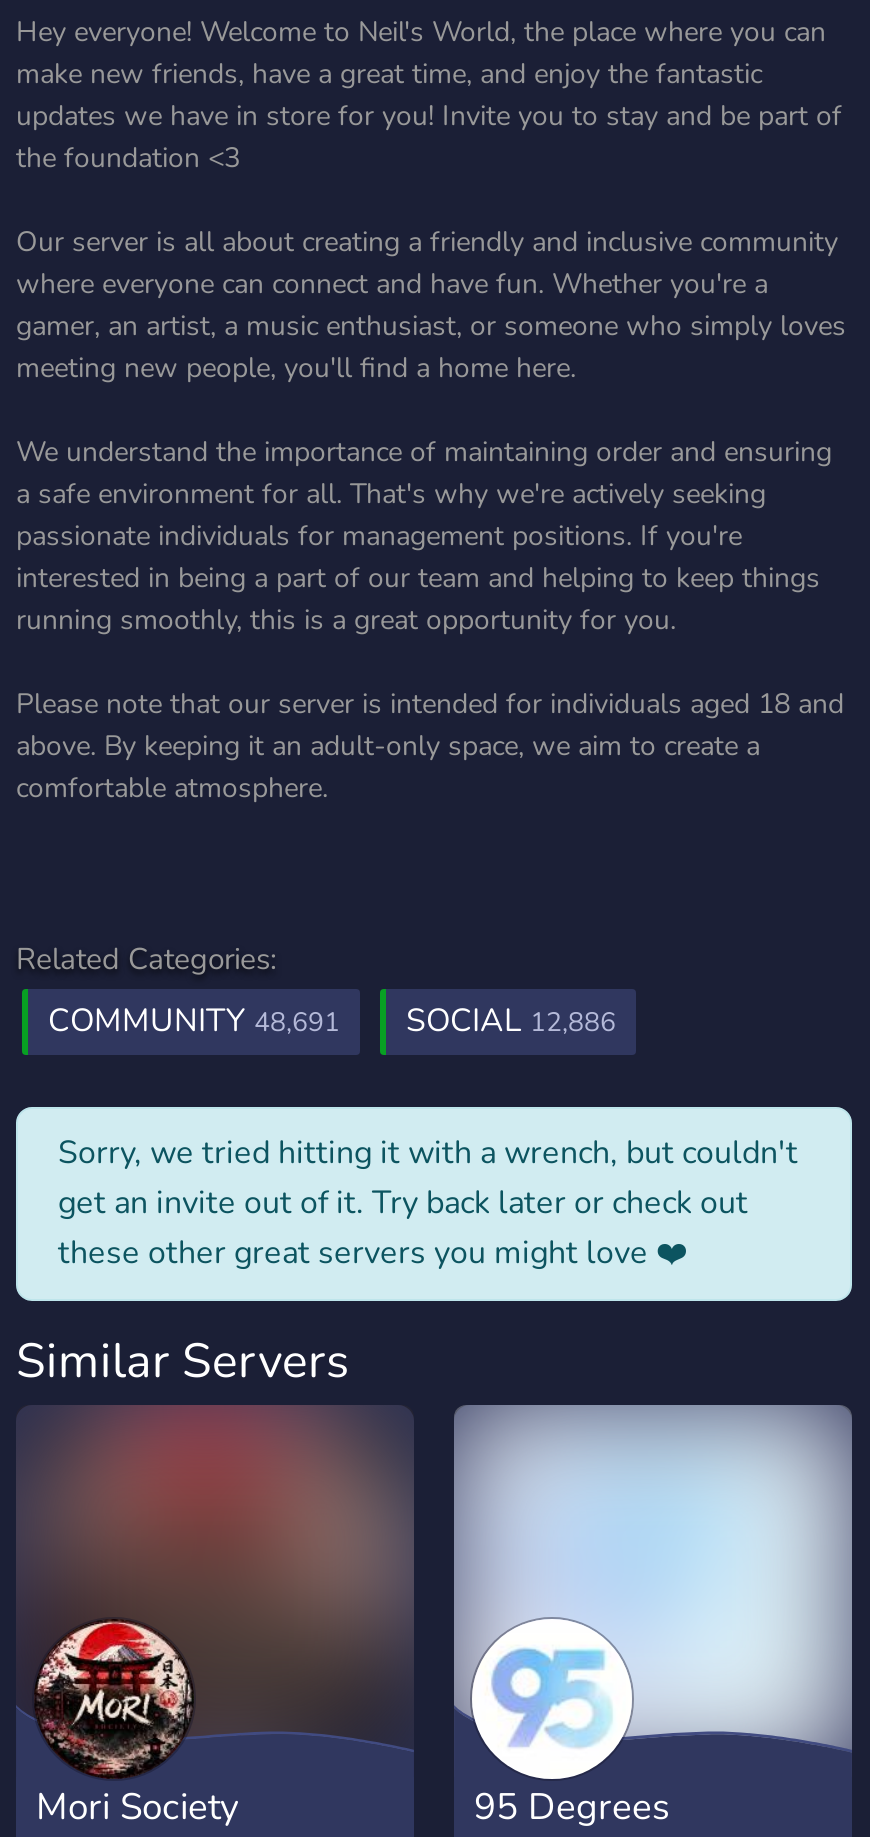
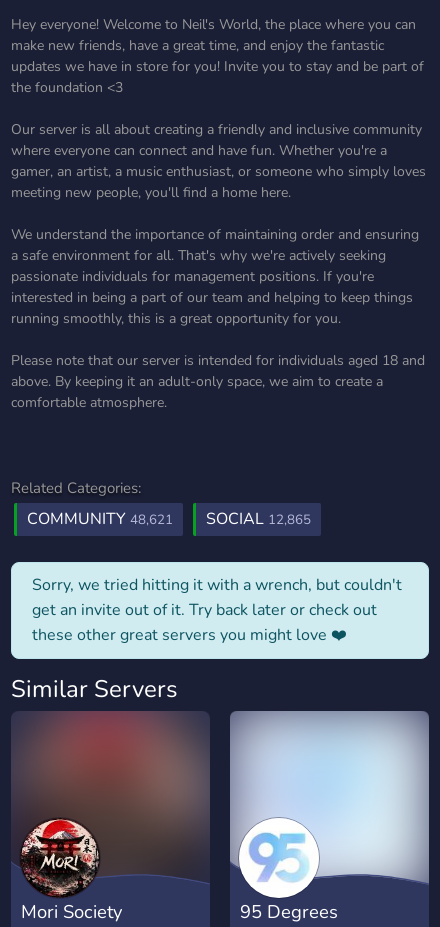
[48,999,340,1043] COMMUNITY 48,691 -> [27,508,173,530] COMMUNITY 48,621
[406,999,616,1043] SOCIAL 12,886 -> [206,508,311,530] SOCIAL 12,865

